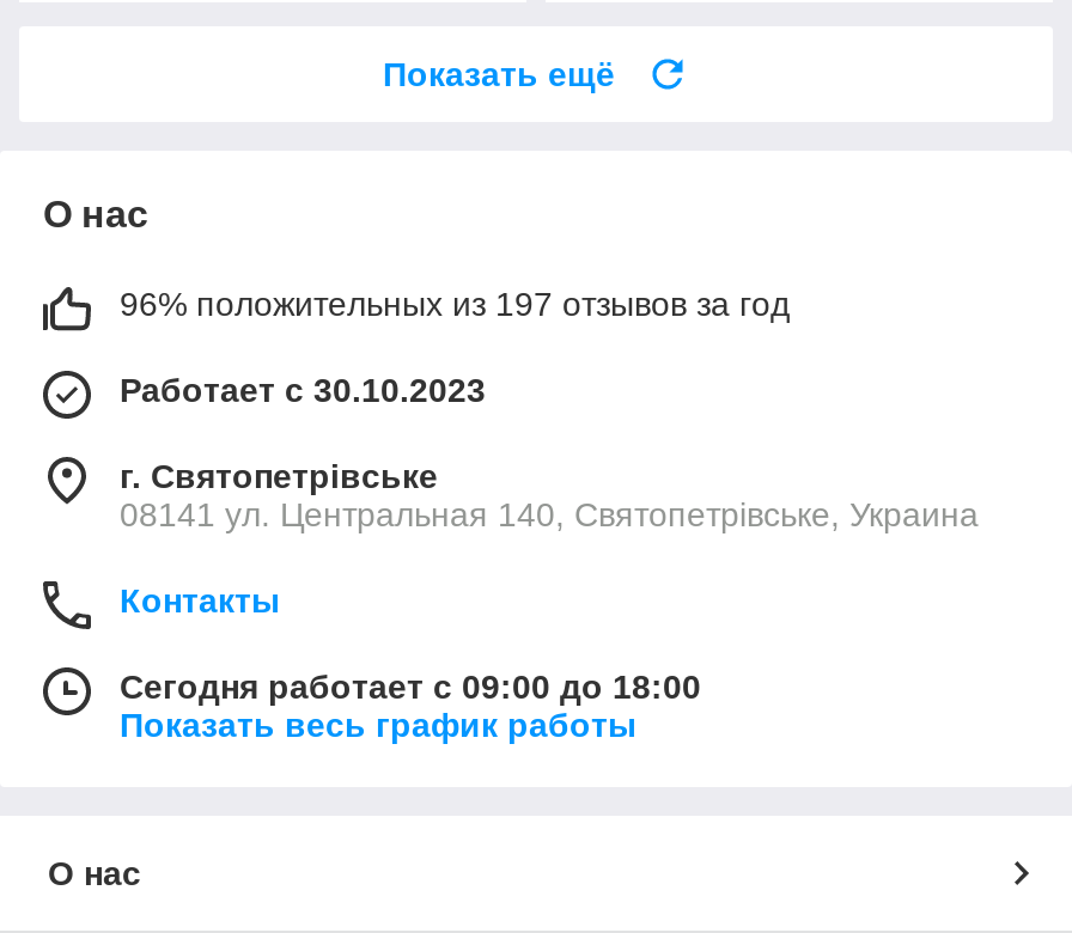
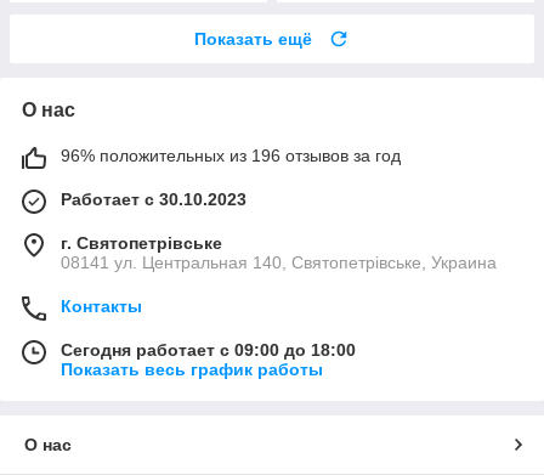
[120,284,790,322] 96% положительных из 197 отзывов за год -> [61,146,401,165] 96% положительных из 196 отзывов за год

